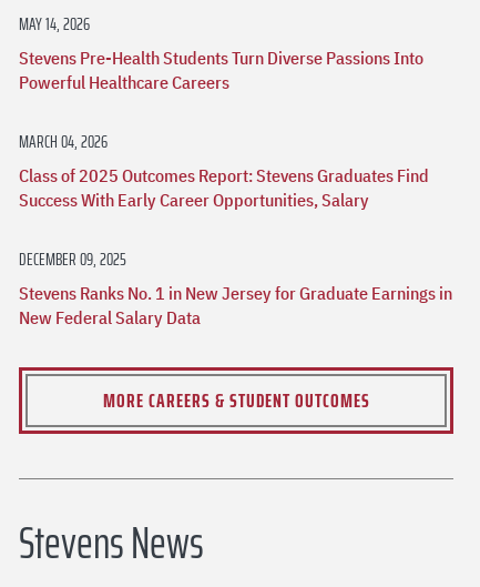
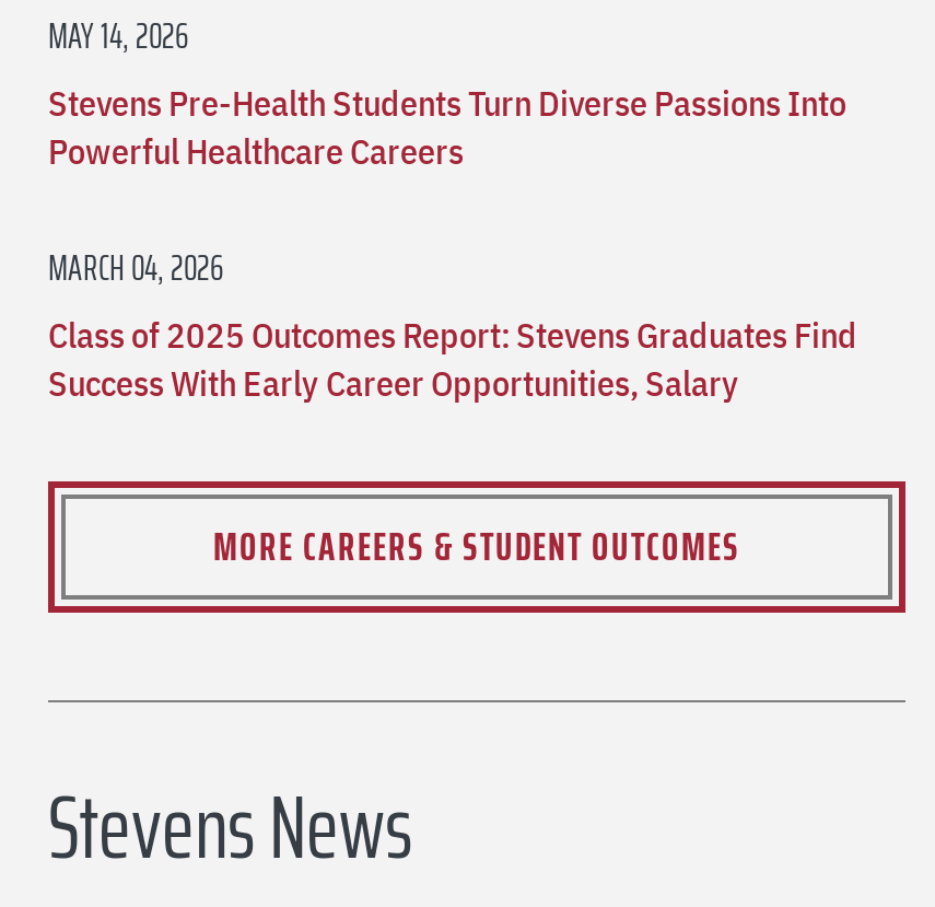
[19,245,452,328] DECEMBER 09, 2025 | Stevens Ranks No. 1 in New Jersey for Graduate Earnings in | New Federal Salary Data -> none

